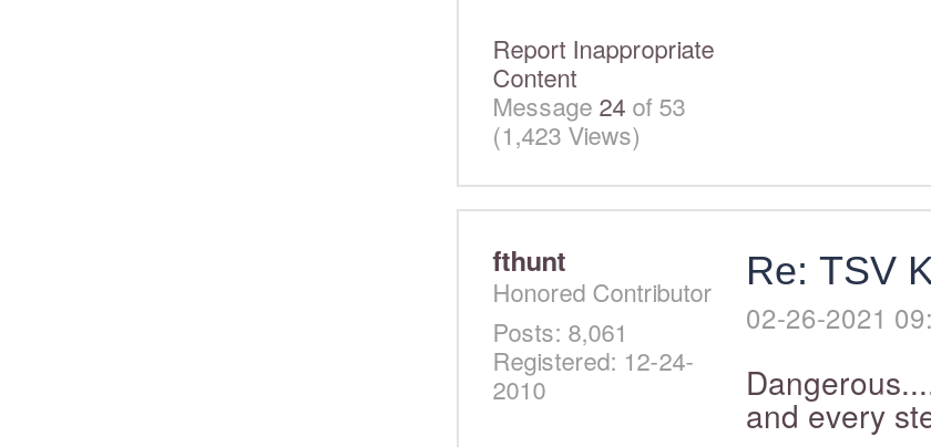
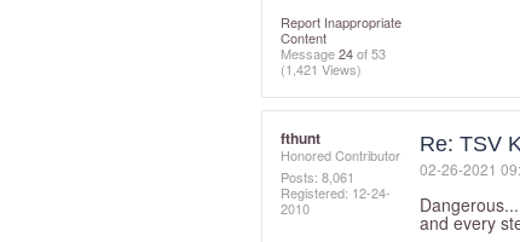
[493,116,641,151] (1,423 Views) -> [281,59,362,78] (1,421 Views)

